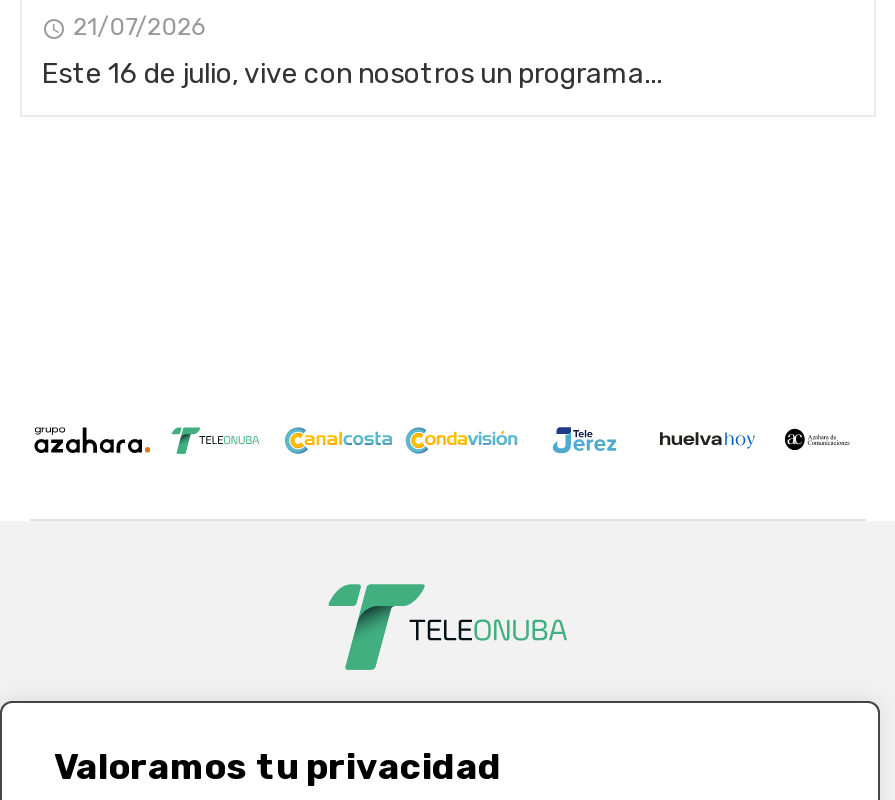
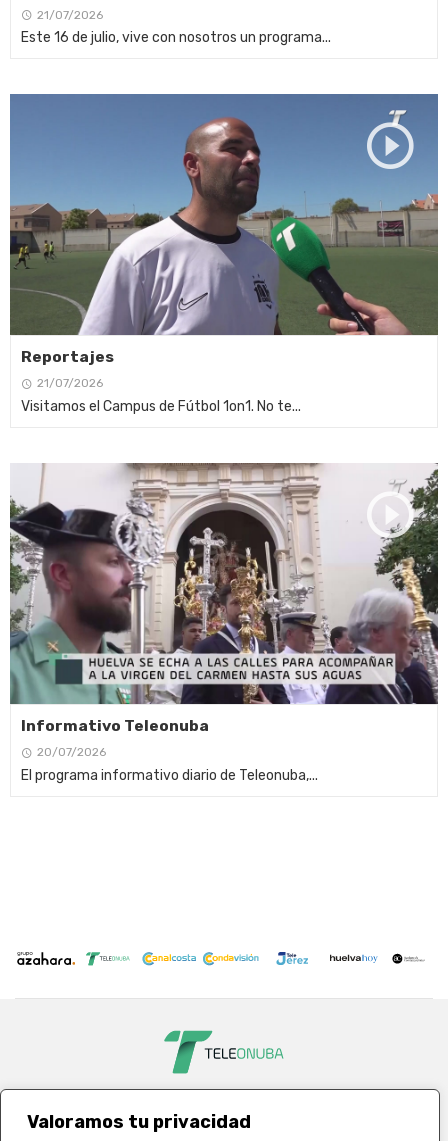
none -> [9,93,439,415] [image] | Reportajes | 21/07/2026 | Visitamos el Campus de Fútbol 1on1. No te...
none -> [9,462,438,784] [image] | Informativo Teleonuba | 20/07/2026 | El programa informativo diario de Teleonuba,...

